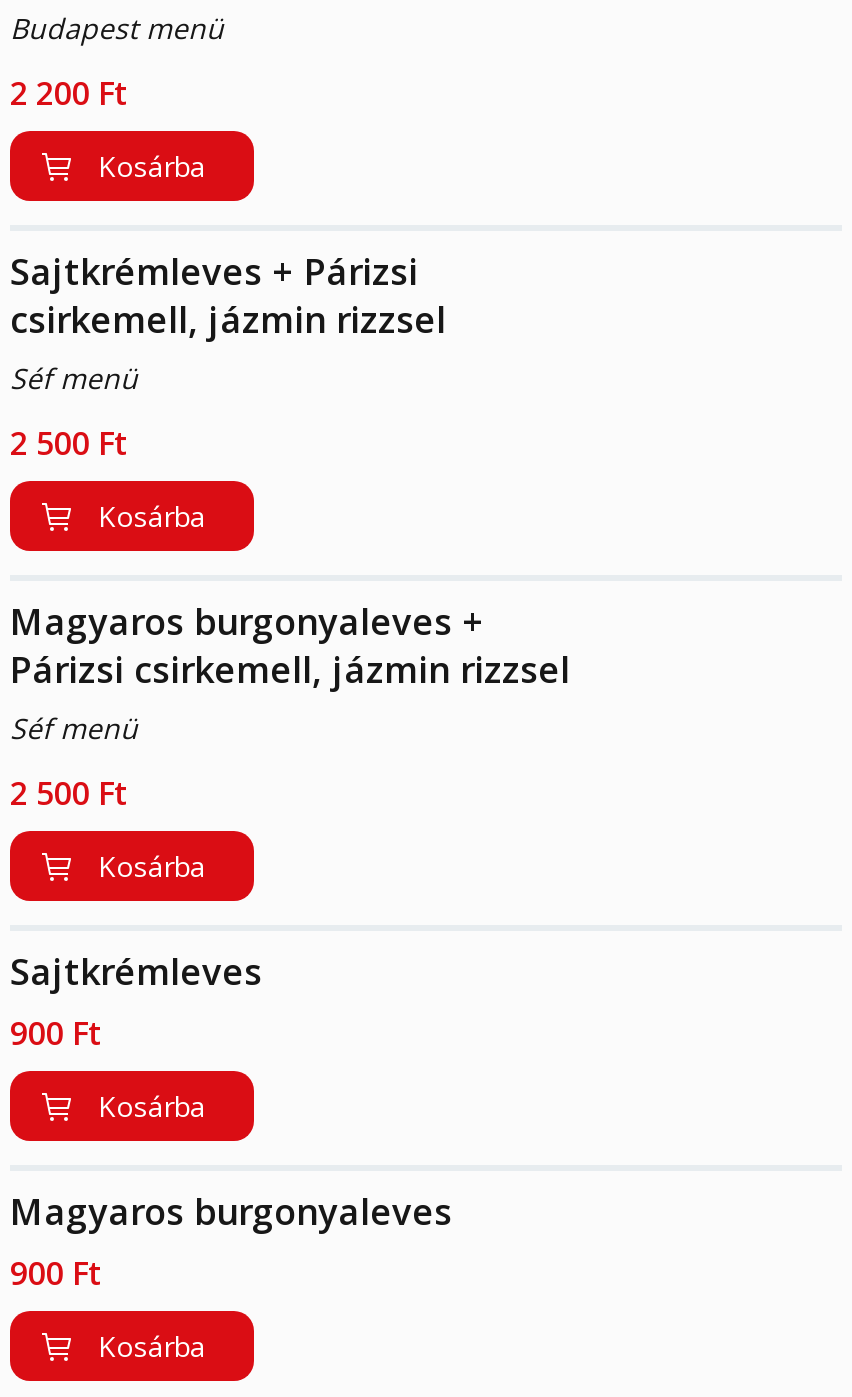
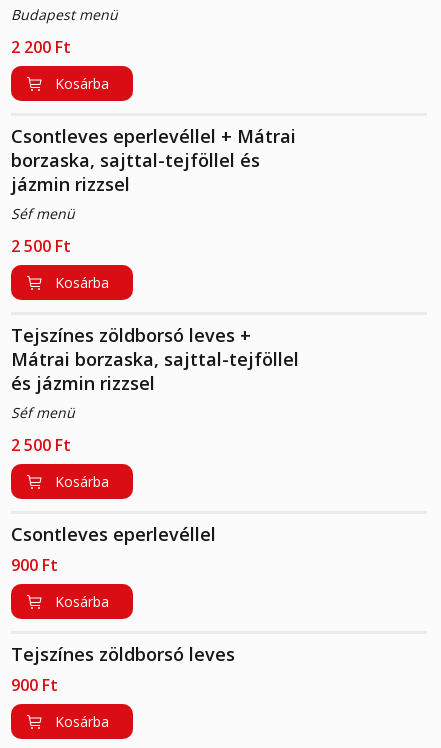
[10,247,446,343] Sajtkrémleves + Párizsi | csirkemell, jázmin rizzsel -> [11,124,296,196] Csontleves eperlevéllel + Mátrai | borzaska, sajttal-tejföllel és | jázmin rizzsel
[10,597,570,693] Magyaros burgonyaleves + | Párizsi csirkemell, jázmin rizzsel -> [11,323,299,395] Tejszínes zöldborsó leves + | Mátrai borzaska, sajttal-tejföllel | és jázmin rizzsel
[10,947,262,995] Sajtkrémleves -> [11,522,216,546] Csontleves eperlevéllel
[10,1187,452,1235] Magyaros burgonyaleves -> [11,642,235,666] Tejszínes zöldborsó leves

